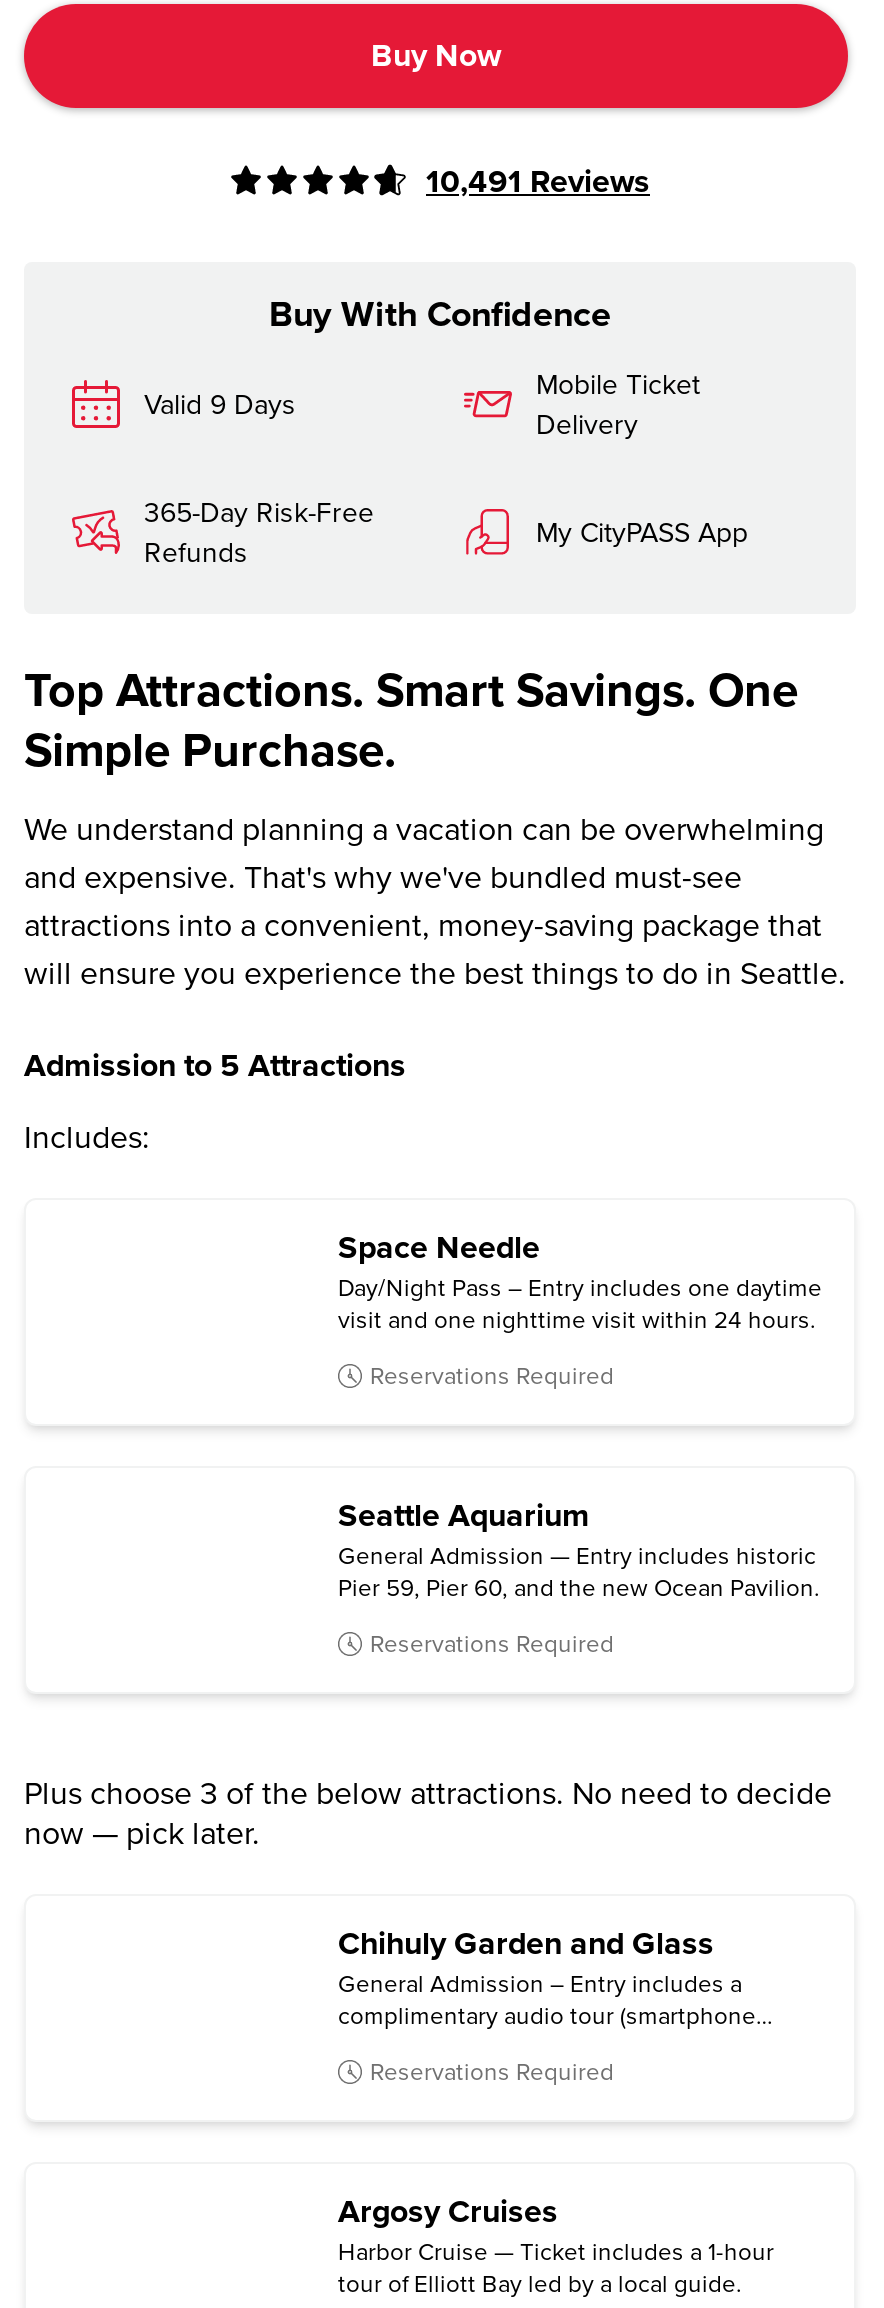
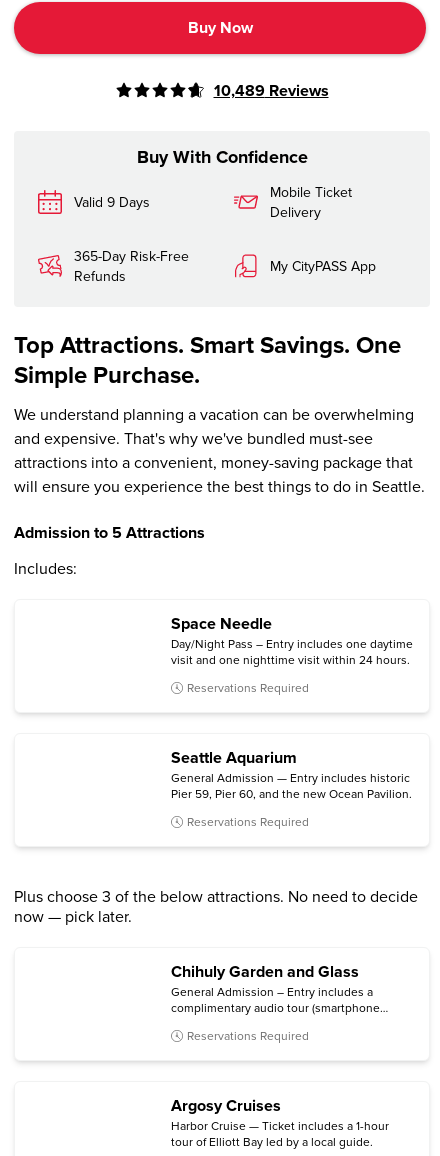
[426,162,650,202] 10,491 Reviews -> [213,81,328,101] 10,489 Reviews

